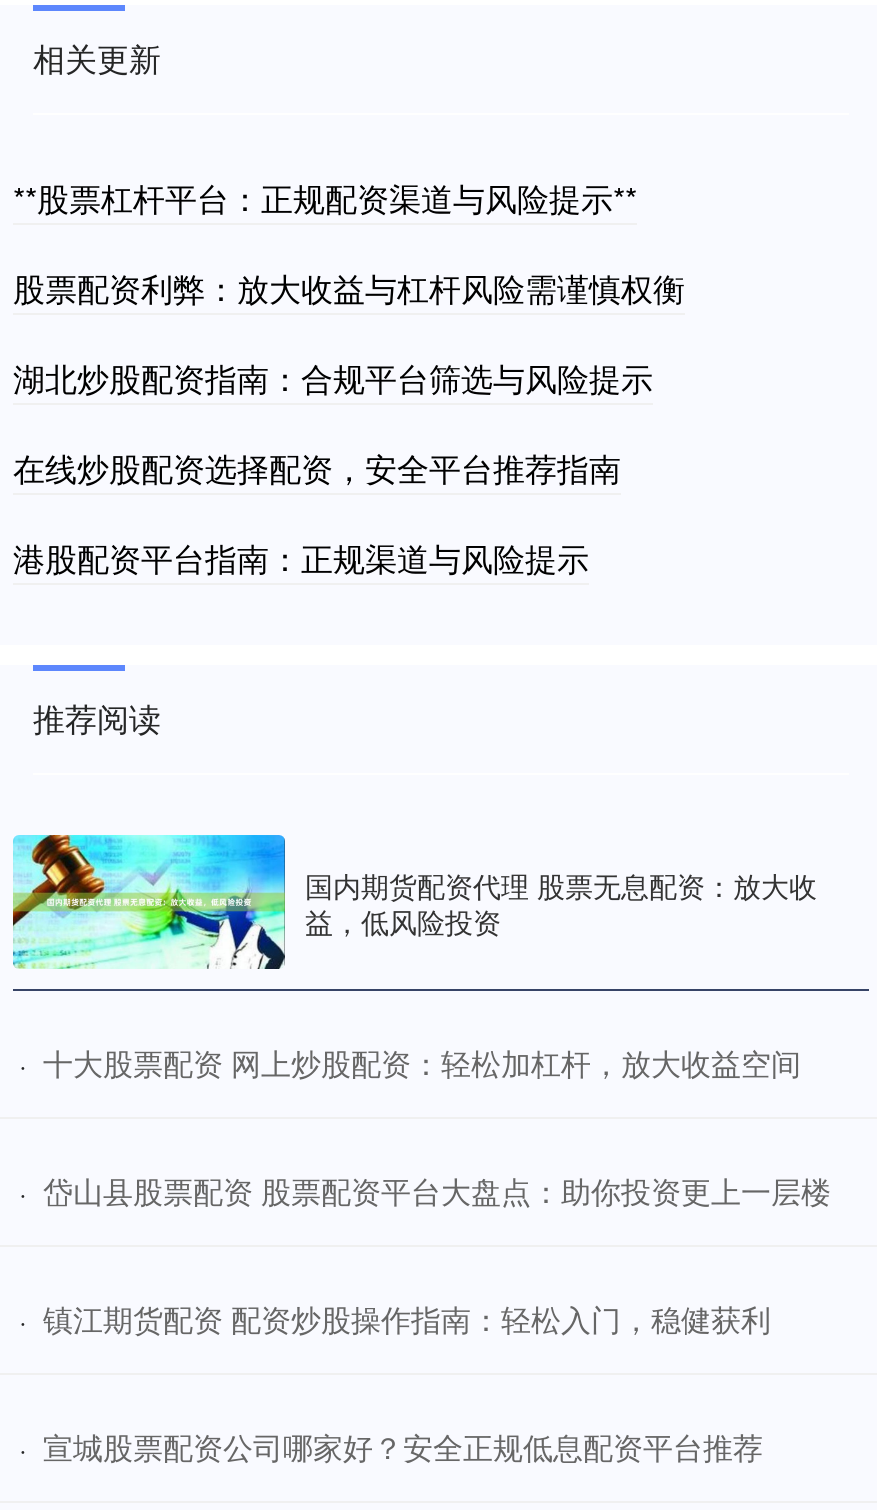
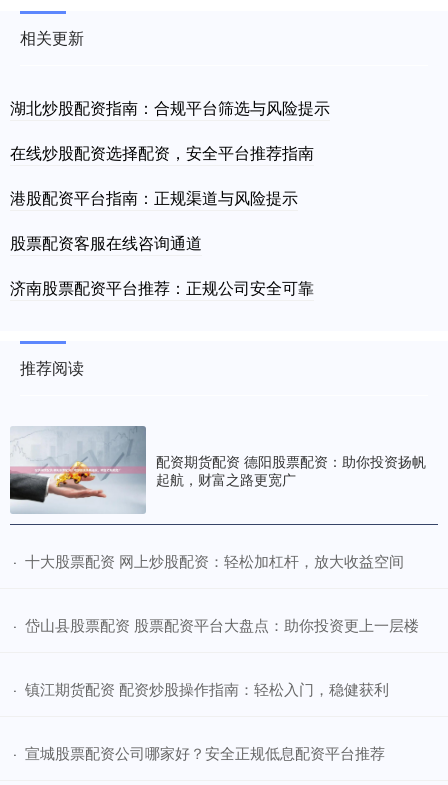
[13,175,685,311] **股票杠杆平台：正规配资渠道与风险提示** | 股票配资利弊：放大收益与杠杆风险需谨慎权衡 -> none
moved [13,355,653,581] -> [10,96,330,209]: 湖北炒股配资指南：合规平台筛选与风险提示 | 在线炒股配资选择配资，安全平台推荐指南 | 港股配资平台指南：正规渠道与风险提示
none -> [10,231,314,299] 股票配资客服在线咨询通道 | 济南股票配资平台推荐：正规公司安全可靠
[11,833,817,971] [image] | 国内期货配资代理 股票无息配资：放大收 | 益，低风险投资 -> [9,425,426,514] [image] | 配资期货配资 德阳股票配资：助你投资扬帆 | 起航，财富之路更宽广

